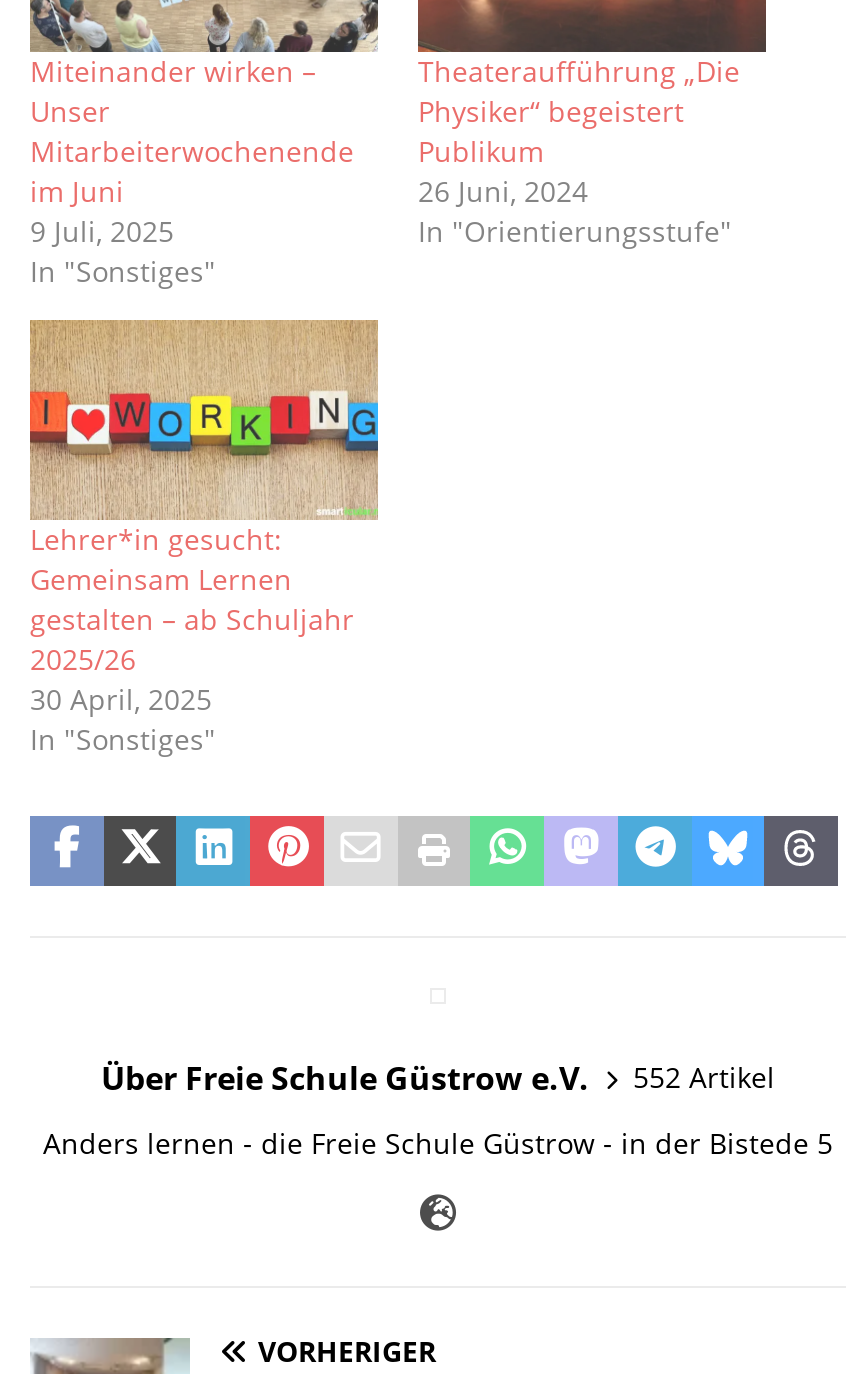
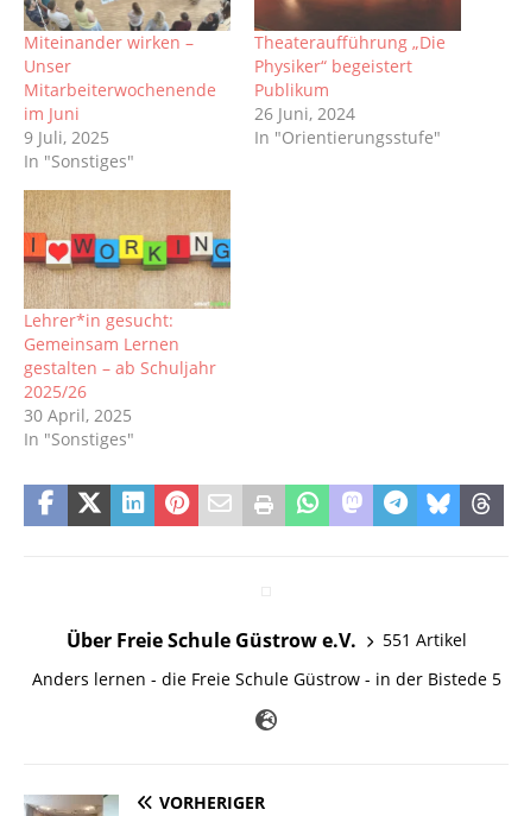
[101,1055,775,1099] Über Freie Schule Güstrow e.V. 552 Artikel -> [66,627,466,653] Über Freie Schule Güstrow e.V. 551 Artikel

